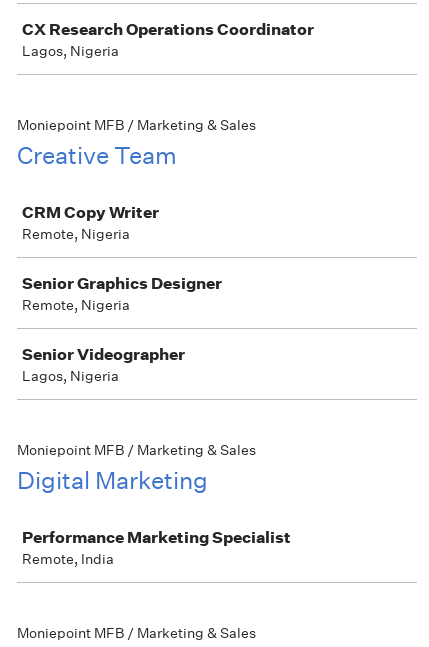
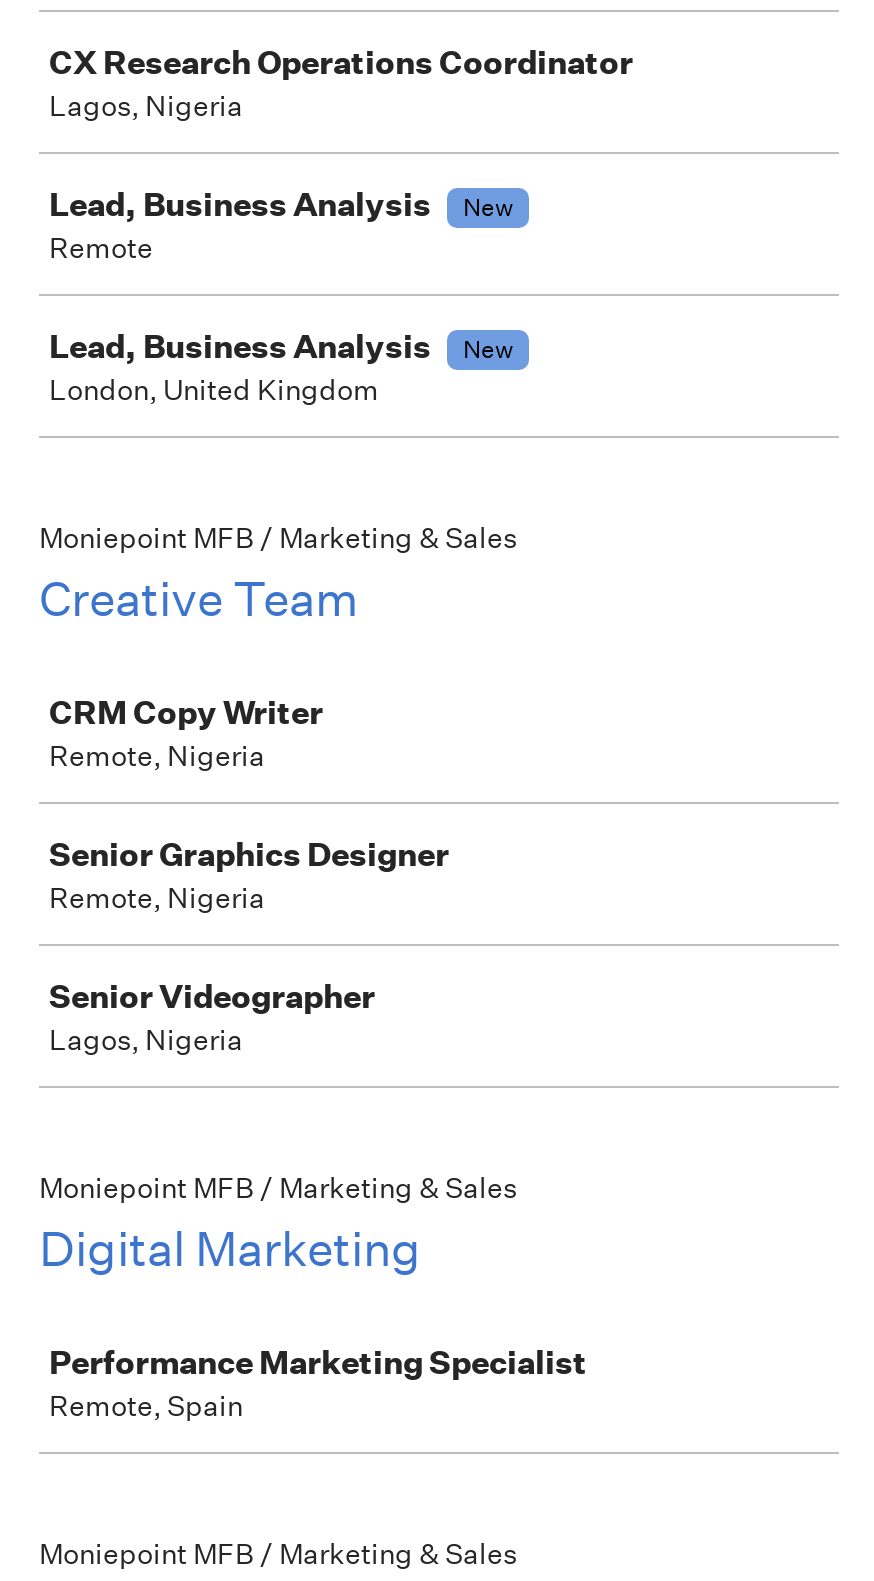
none -> [49,184,513,408] Lead, Business Analysis | New | Remote | Lead, Business Analysis | New | London, United Kingdom
[22,550,114,568] Remote, India -> [49,1388,243,1424] Remote, Spain

